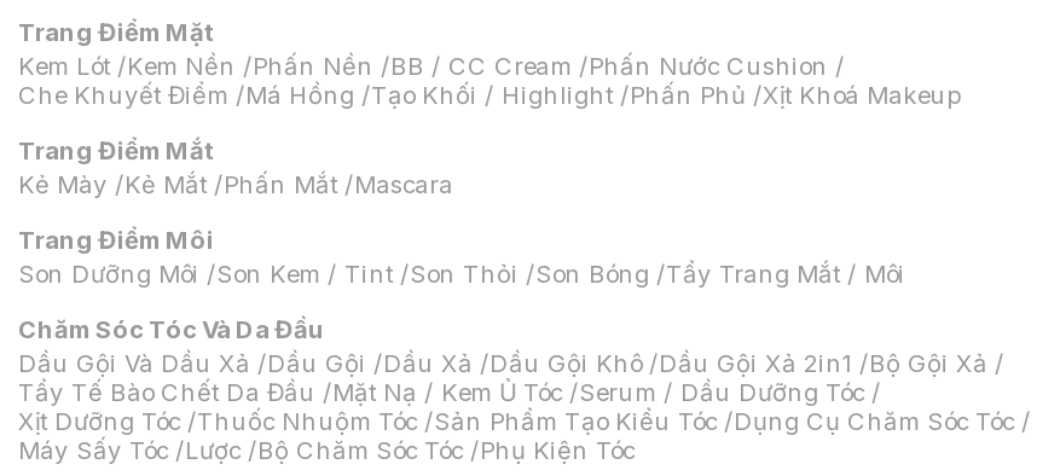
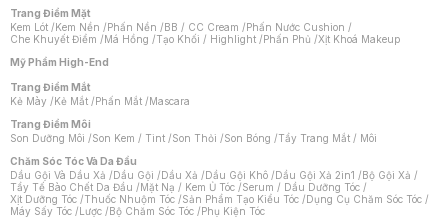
none -> [10,56,109,68] Mỹ Phẩm High-End

